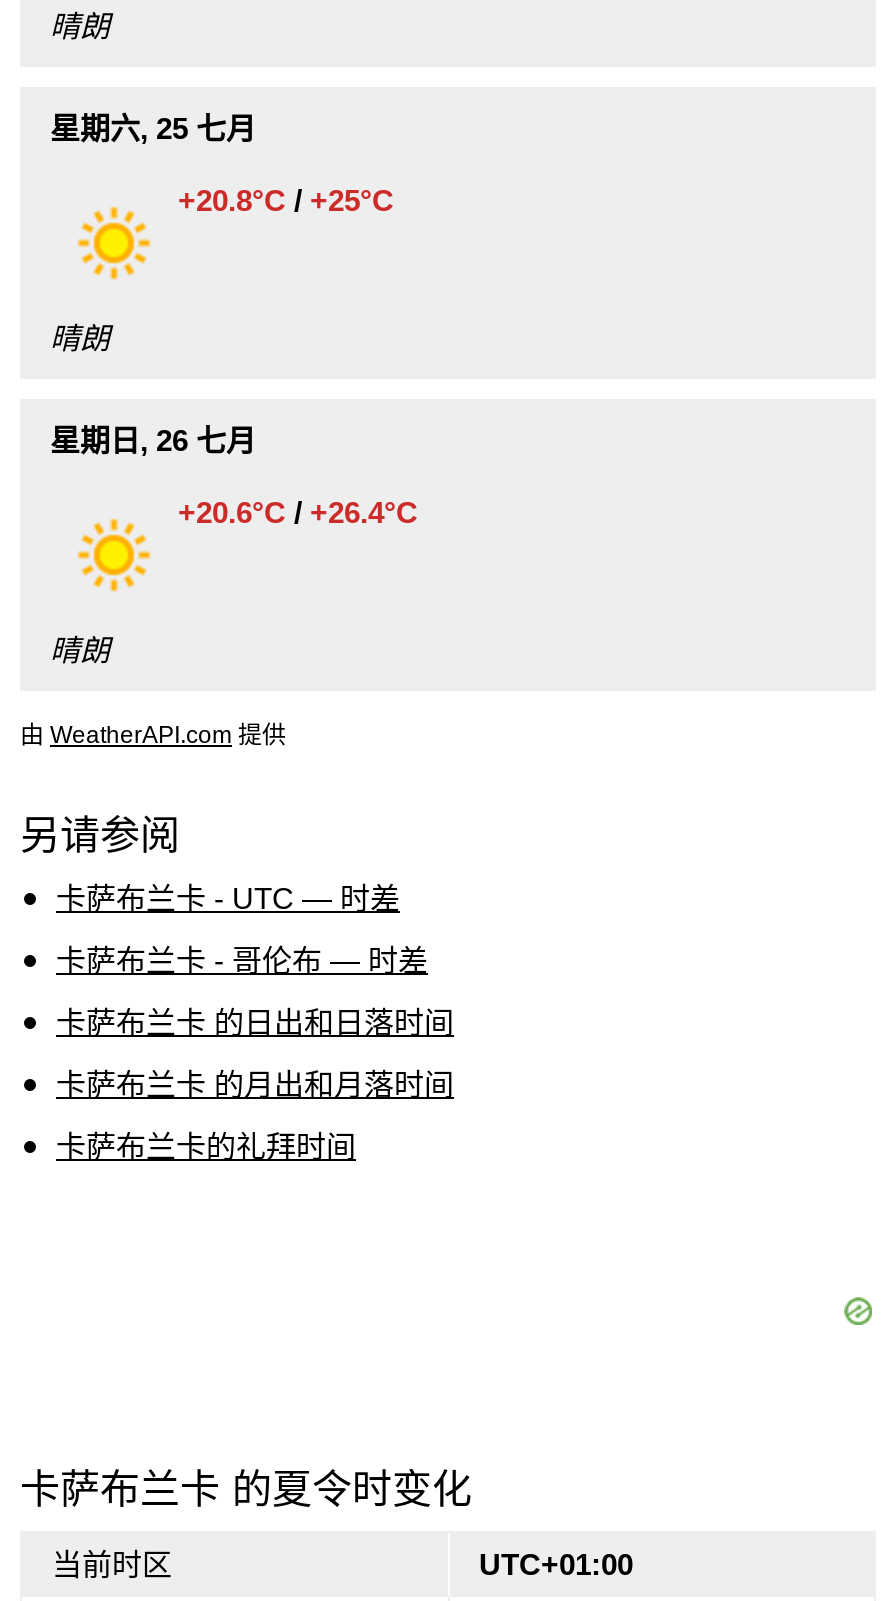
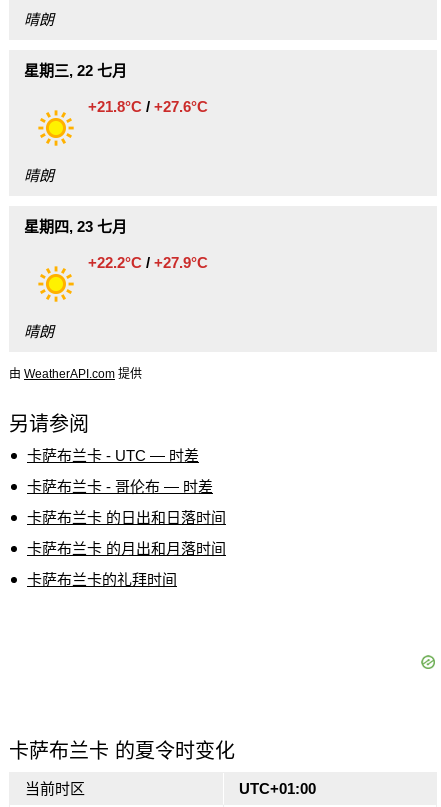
[50,111,256,145] 星期六, 25 七月 -> [24,62,127,79] 星期三, 22 七月
[178,183,394,217] +20.8°C / +25°C -> [88,98,208,115] +21.8°C / +27.6°C
[50,423,256,457] 星期日, 26 七月 -> [24,218,127,235] 星期四, 23 七月
[178,495,418,529] +20.6°C / +26.4°C -> [88,254,208,271] +22.2°C / +27.9°C

